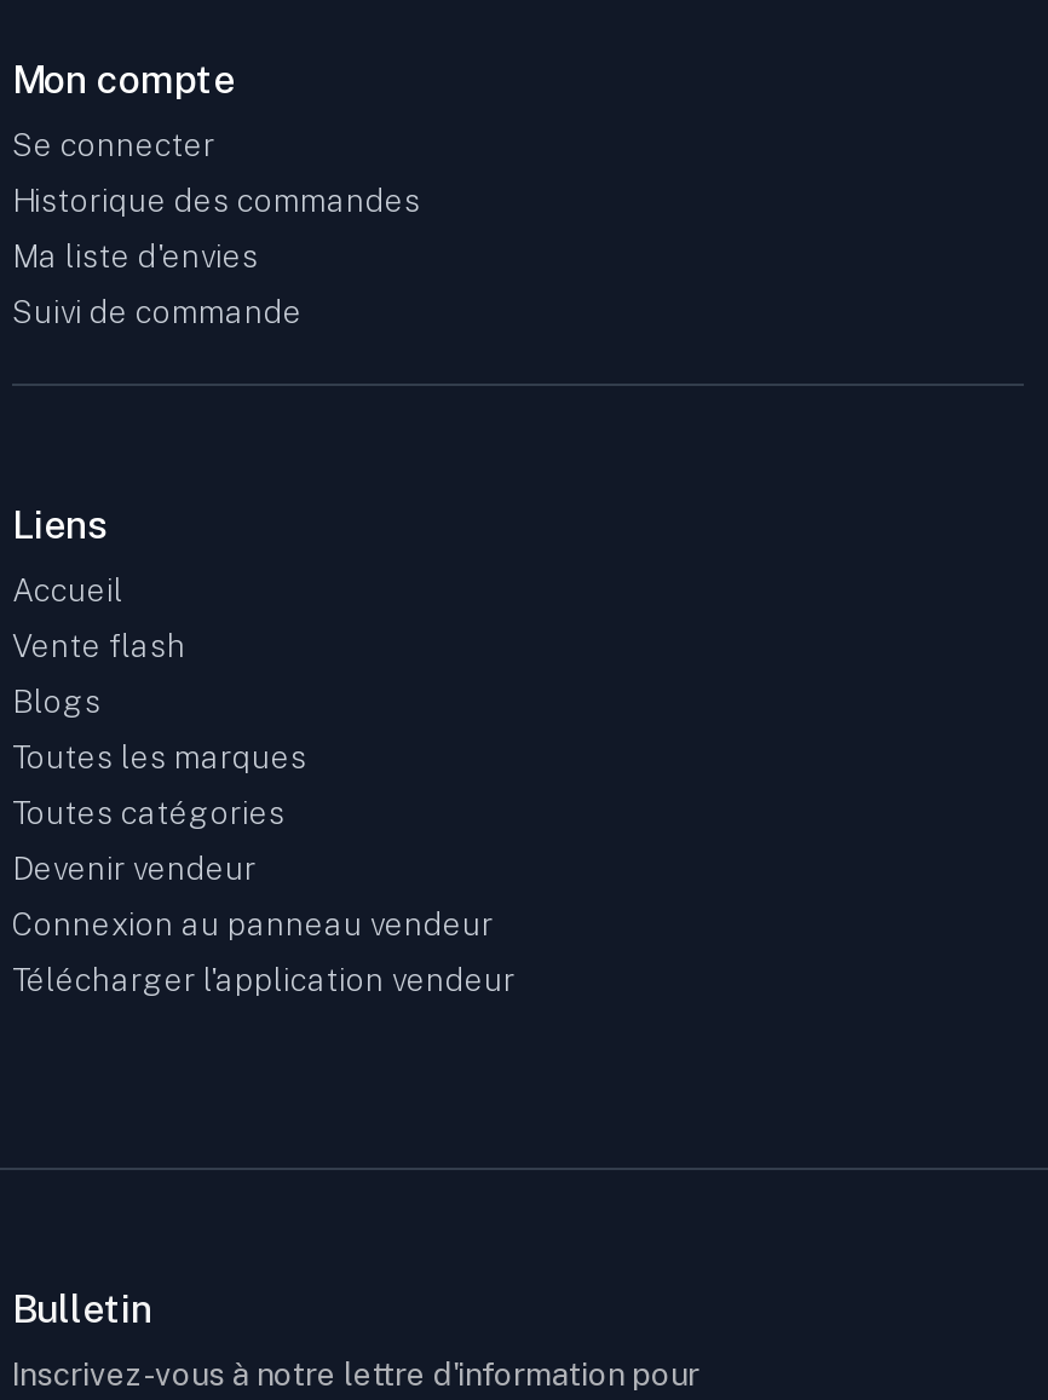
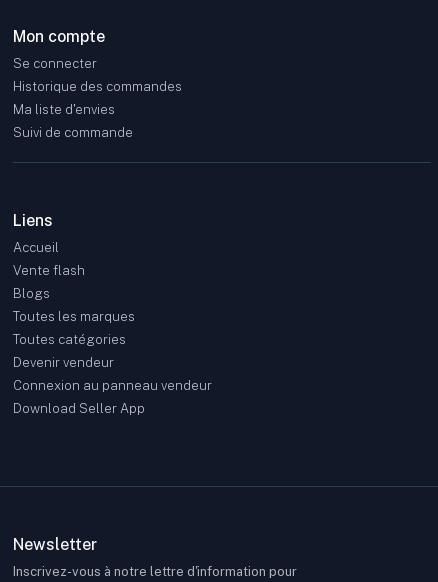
[12,963,516,999] Télécharger l'application vendeur -> [13,401,145,416] Download Seller App
[12,1287,152,1333] Bulletin -> [13,535,97,554] Newsletter

